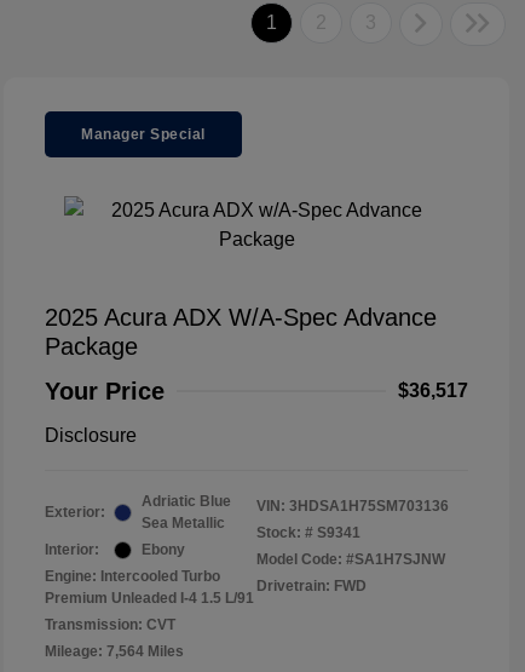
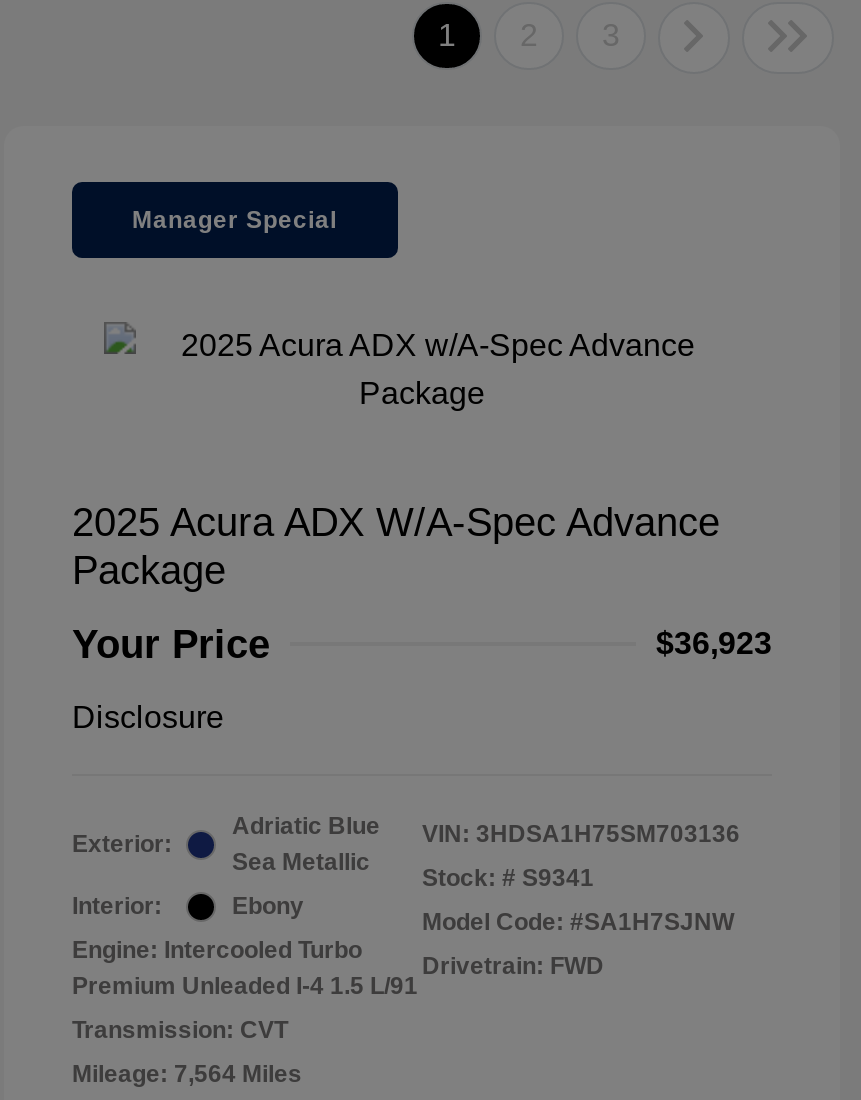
[398,380,468,401] $36,517 -> [656,626,772,660] $36,923

